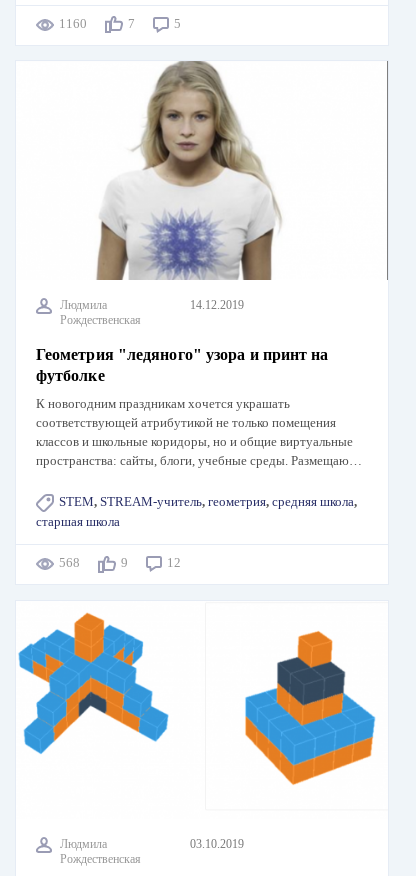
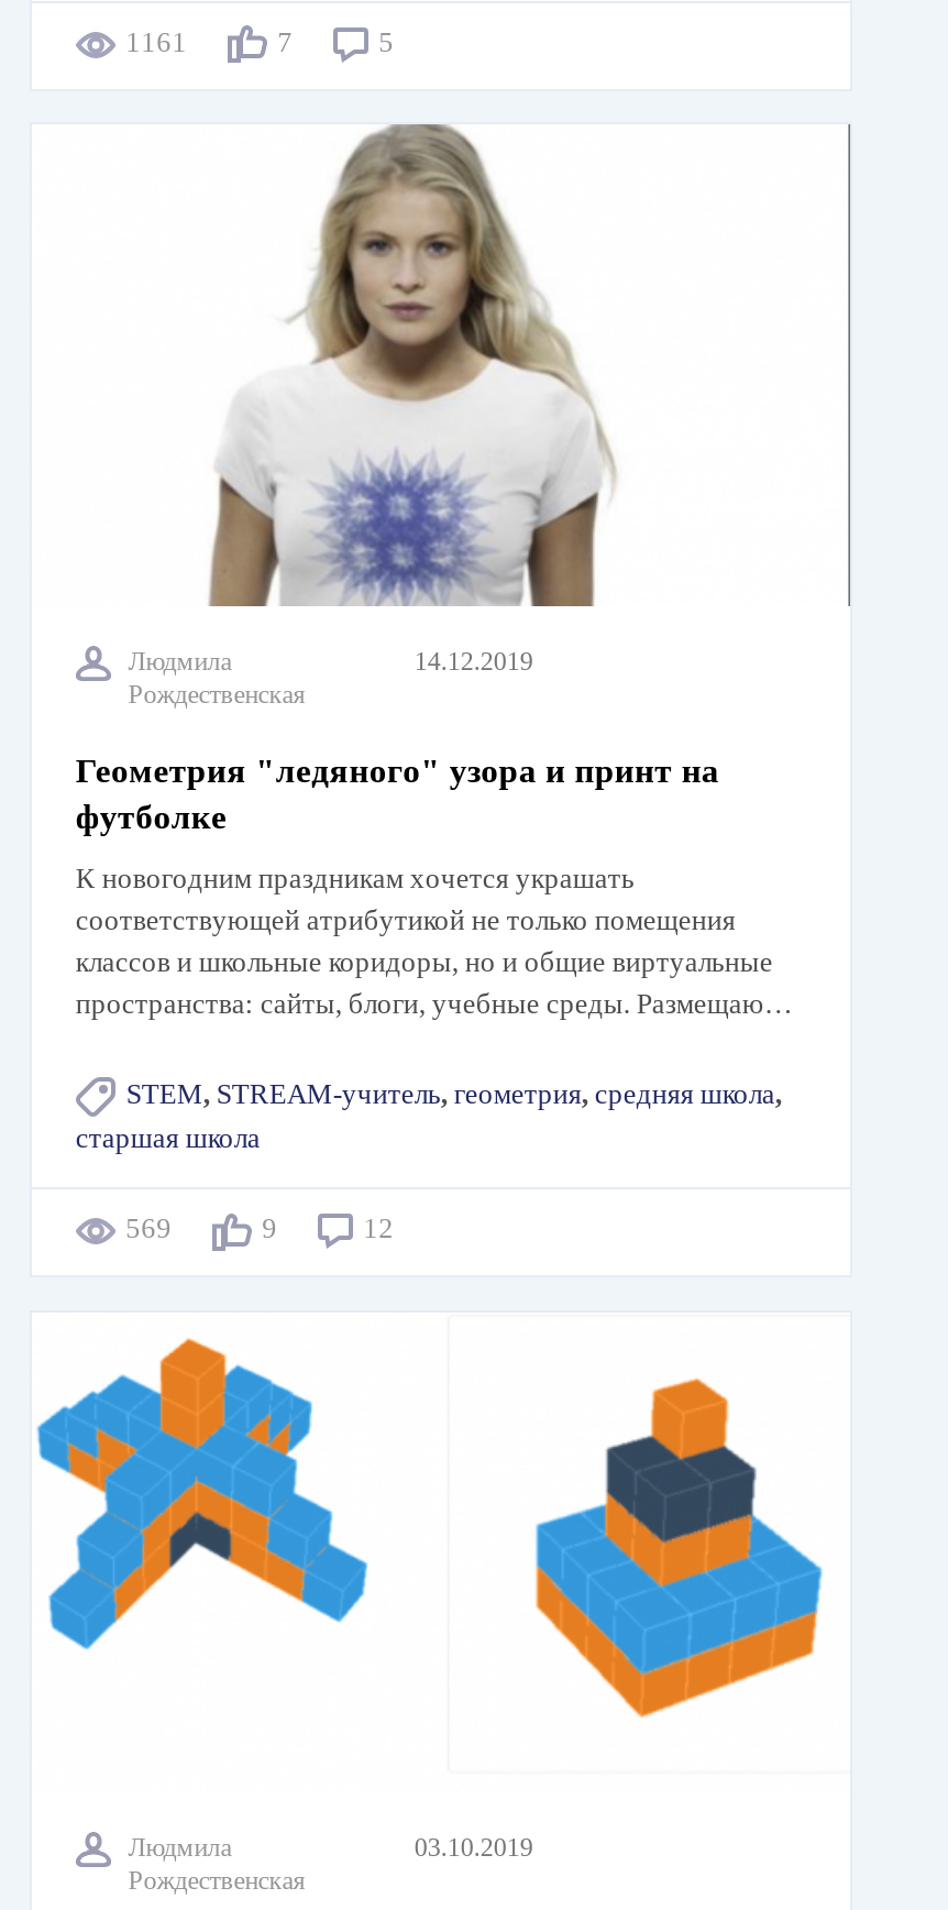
[56,16,181,31] 1160 7 5 -> [119,25,394,58] 1161 7 5
[56,555,181,570] 568 9 12 -> [119,1211,394,1244] 569 9 12

